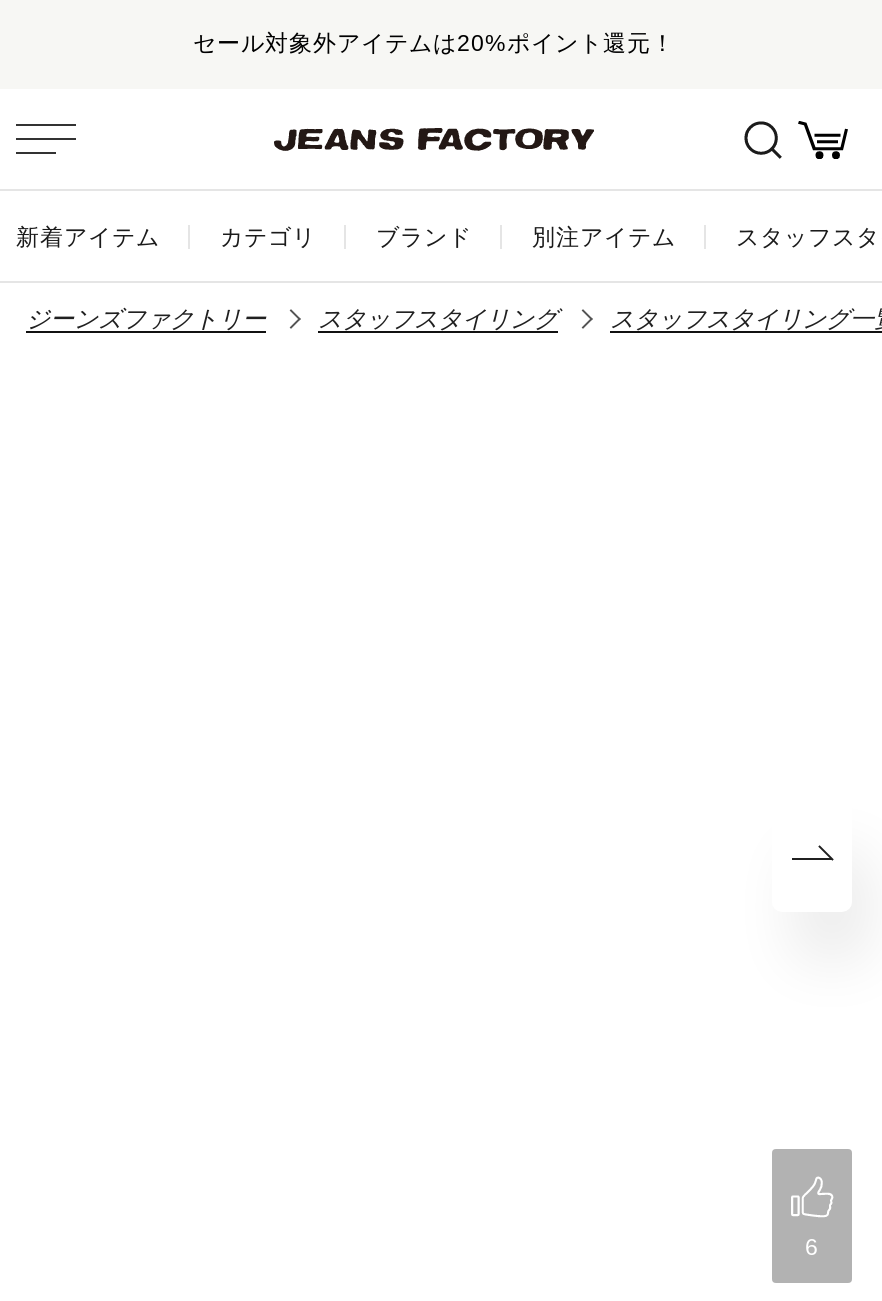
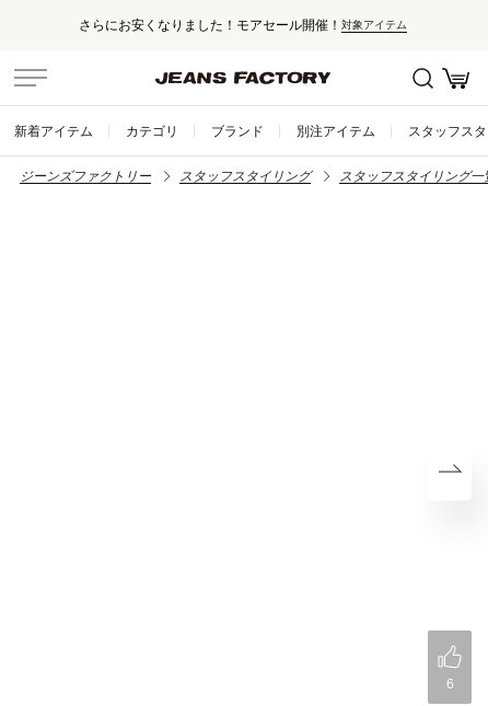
[193,28,675,54] セール対象外アイテムは20%ポイント還元！ -> [79,17,407,31] さらにお安くなりました！モアセール開催！対象アイテム

